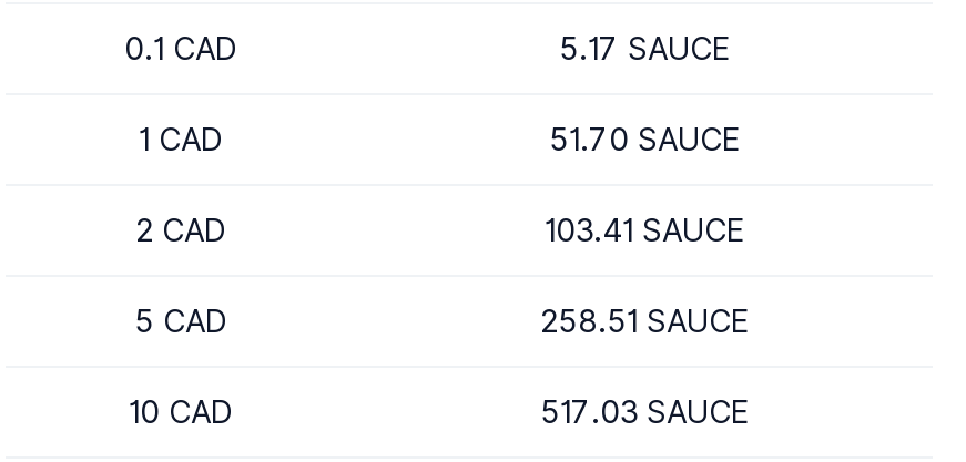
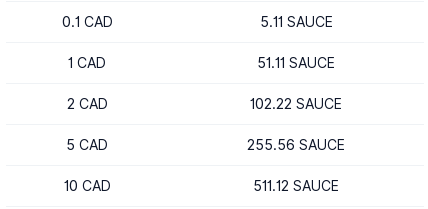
[559,29,730,66] 5.17 SAUCE -> [259,13,332,30] 5.11 SAUCE
[549,120,740,157] 51.70 SAUCE -> [257,54,335,71] 51.11 SAUCE
[545,211,744,248] 103.41 SAUCE -> [250,95,342,112] 102.22 SAUCE
[540,301,749,339] 258.51 SAUCE -> [247,136,345,153] 255.56 SAUCE
[540,392,749,430] 517.03 SAUCE -> [253,177,339,194] 511.12 SAUCE

